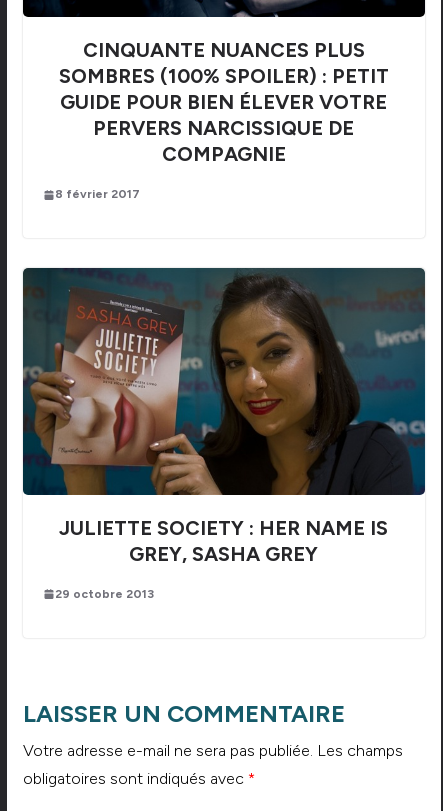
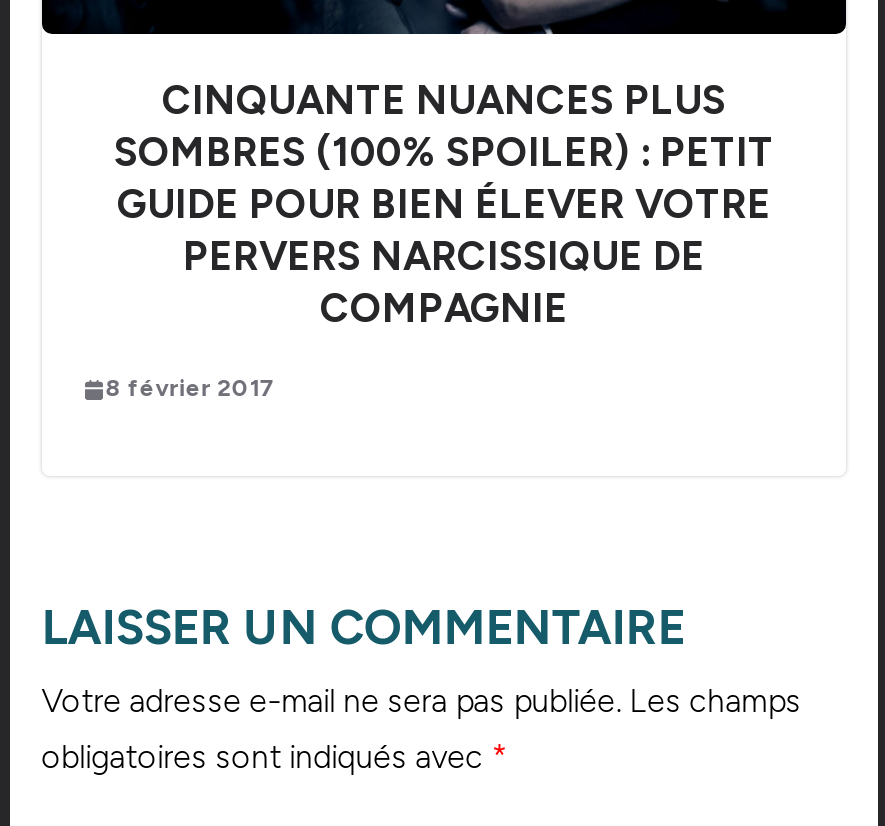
[22,267,426,601] [image] | JULIETTE SOCIETY : HER NAME IS | GREY, SASHA GREY | 29 octobre 2013 -> none

